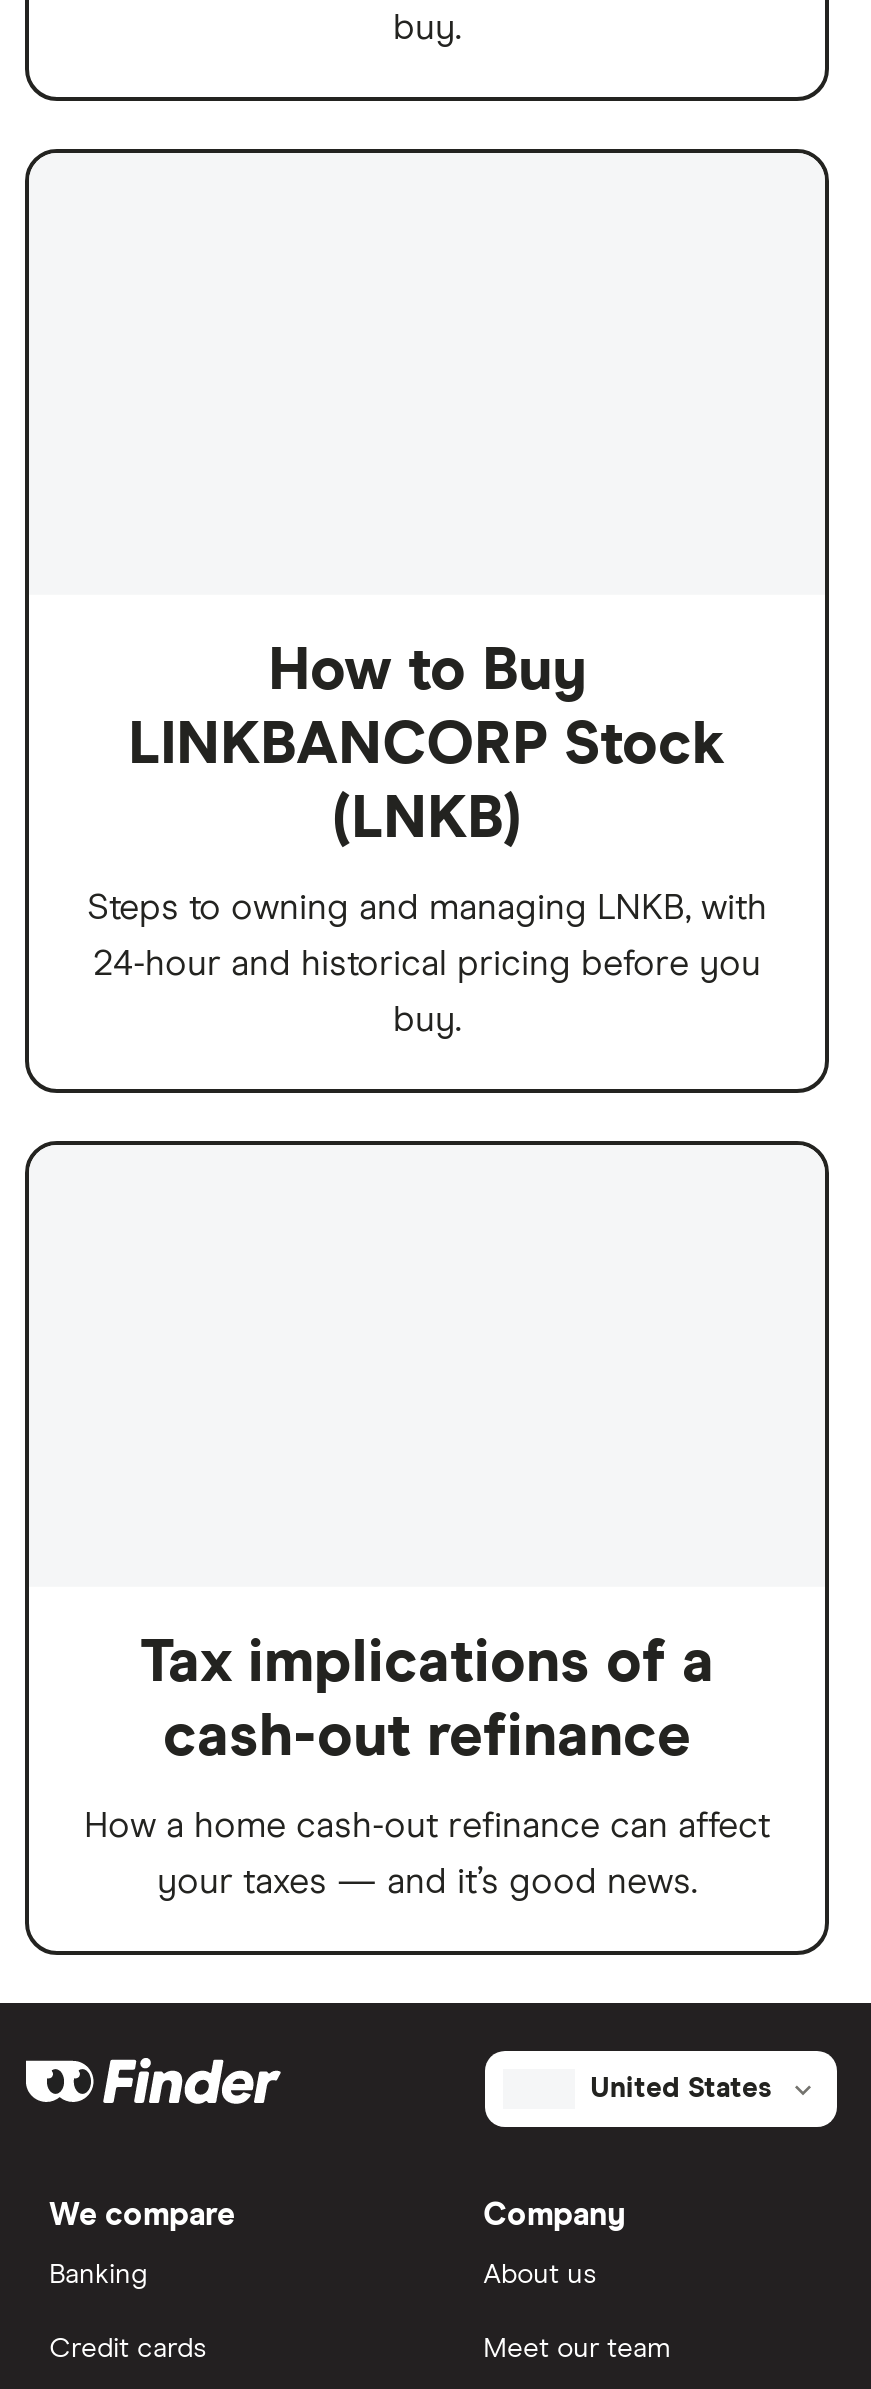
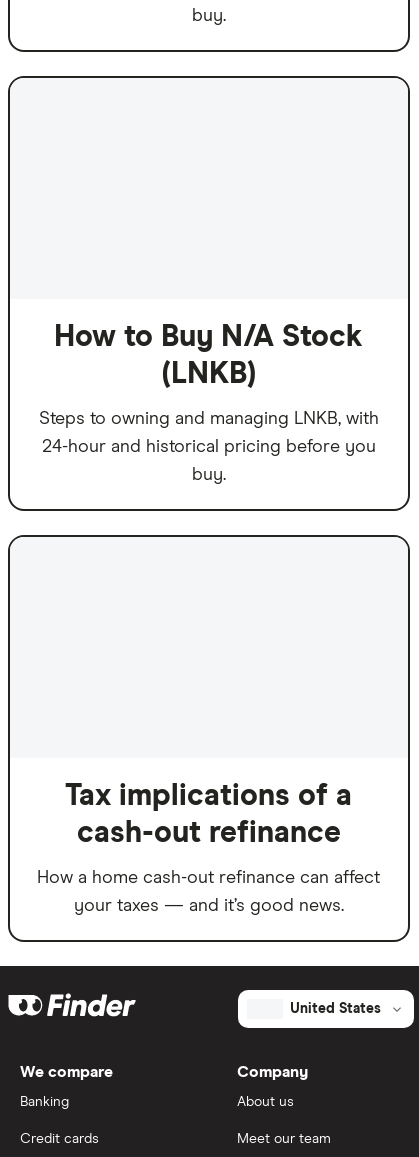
[128,642,726,776] How to Buy | LINKBANCORP Stock -> [54,322,363,352] How to Buy N/A Stock

